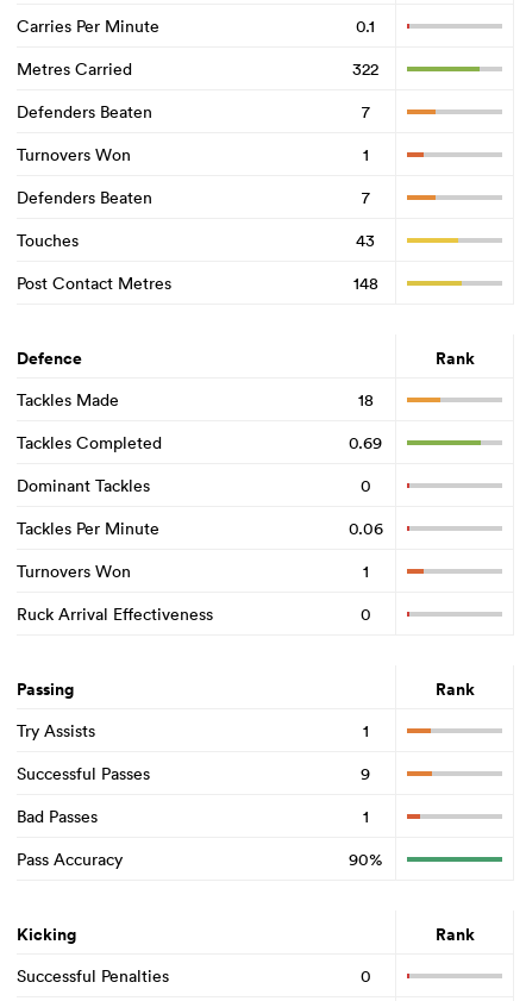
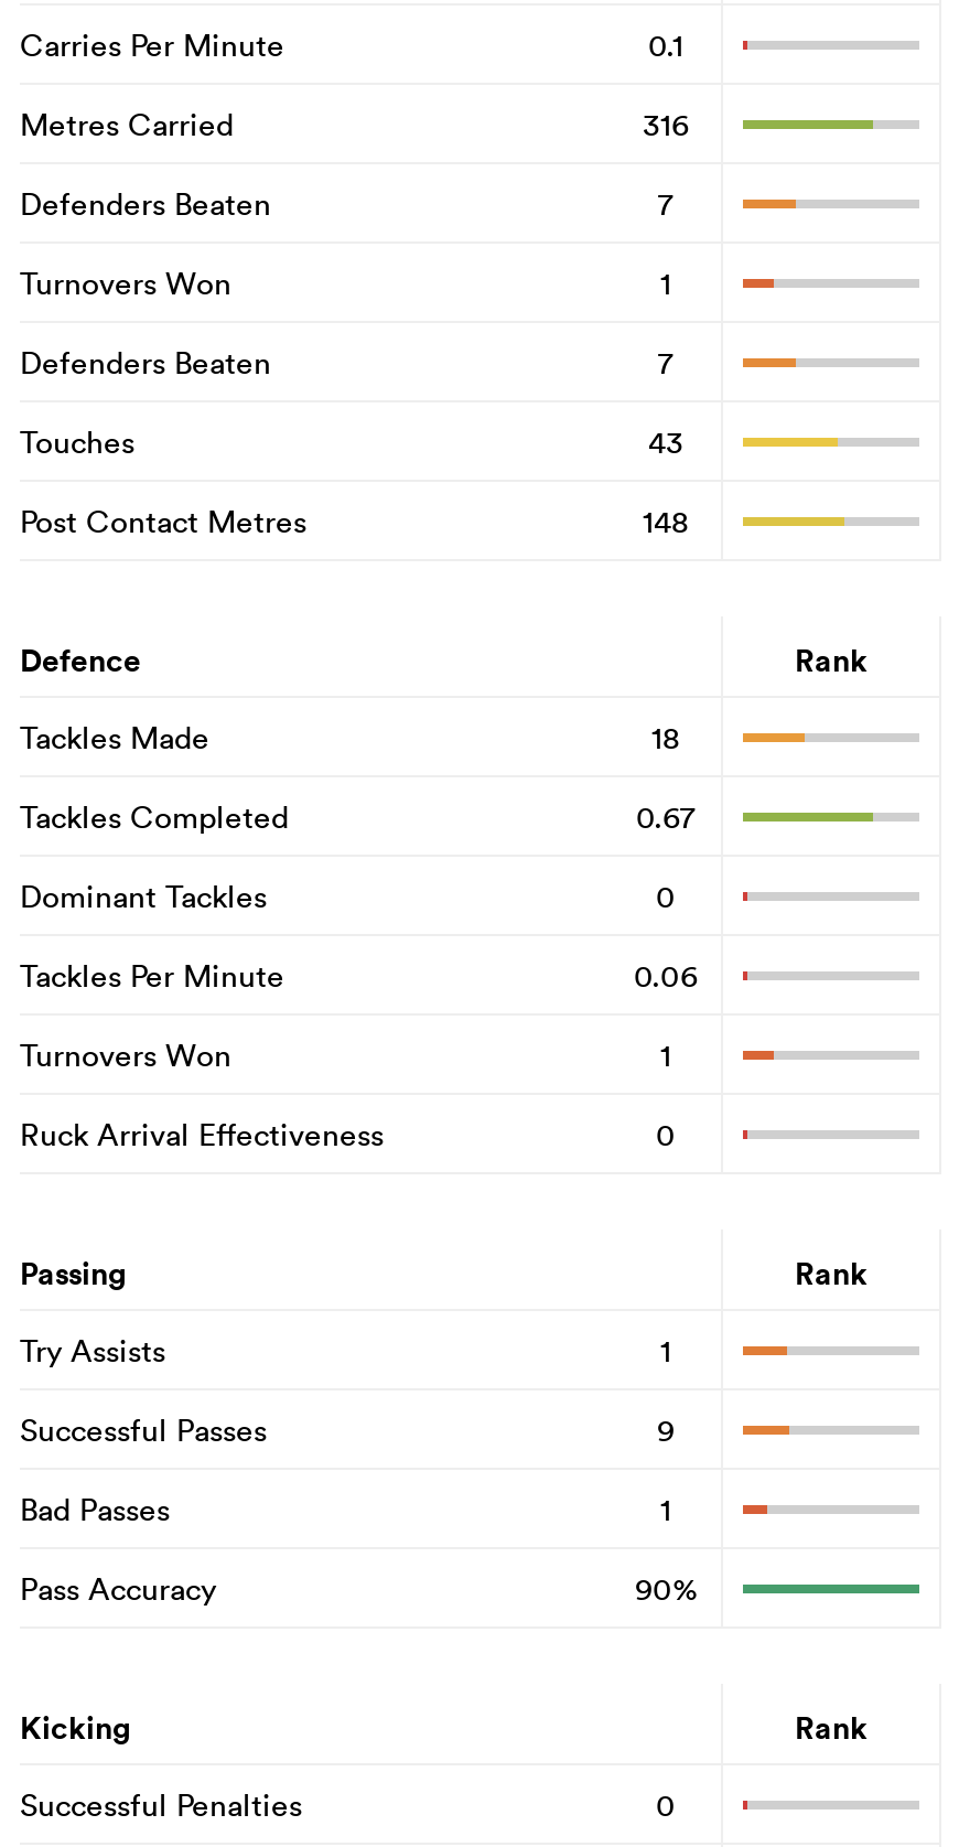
[352,58,378,79] 322 -> [643,104,689,144] 316
[349,432,382,453] 0.69 -> [636,796,696,836] 0.67

